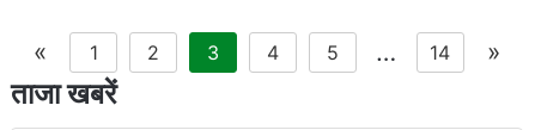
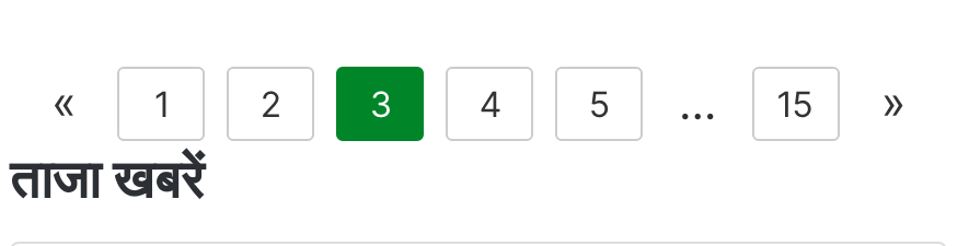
[430,40,450,64] 14 -> [777,82,814,125] 15

